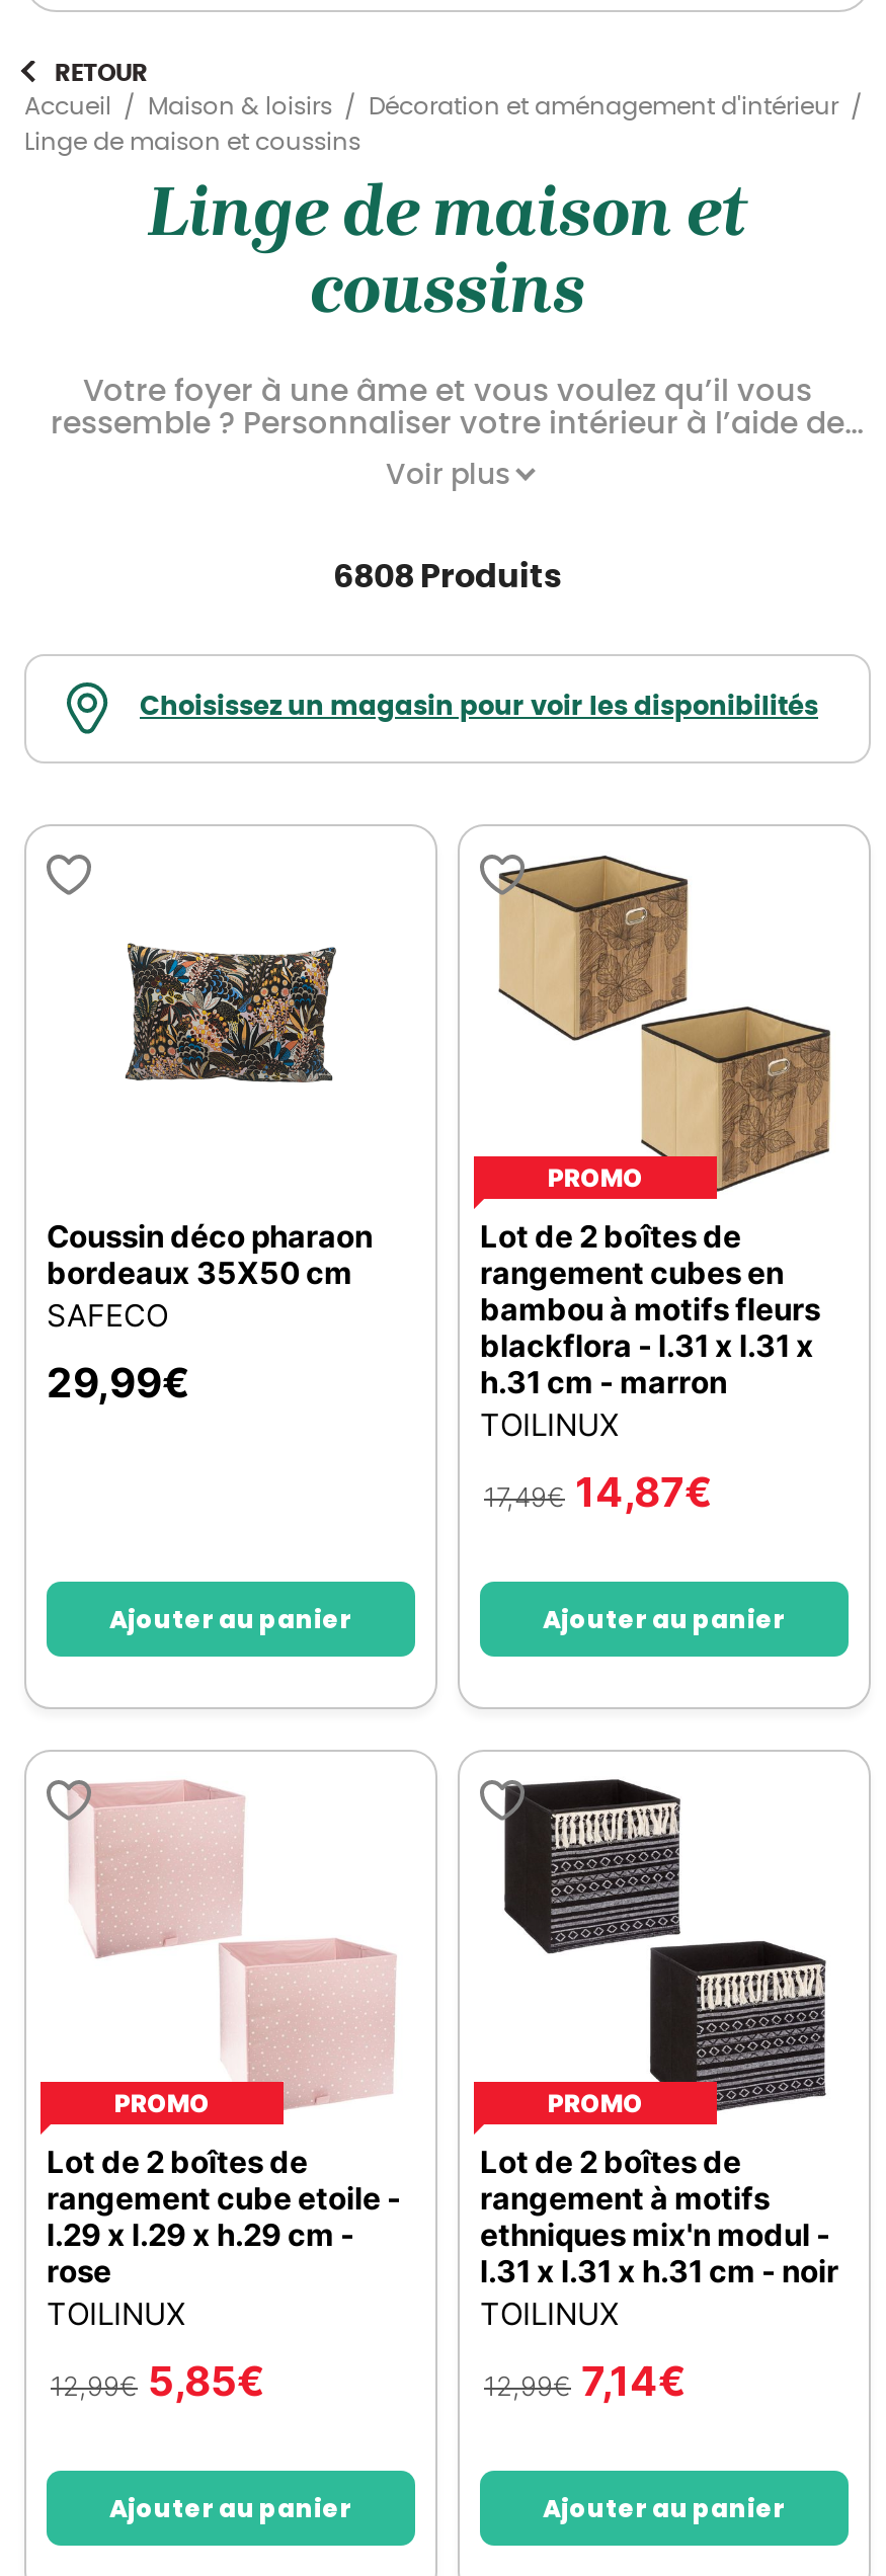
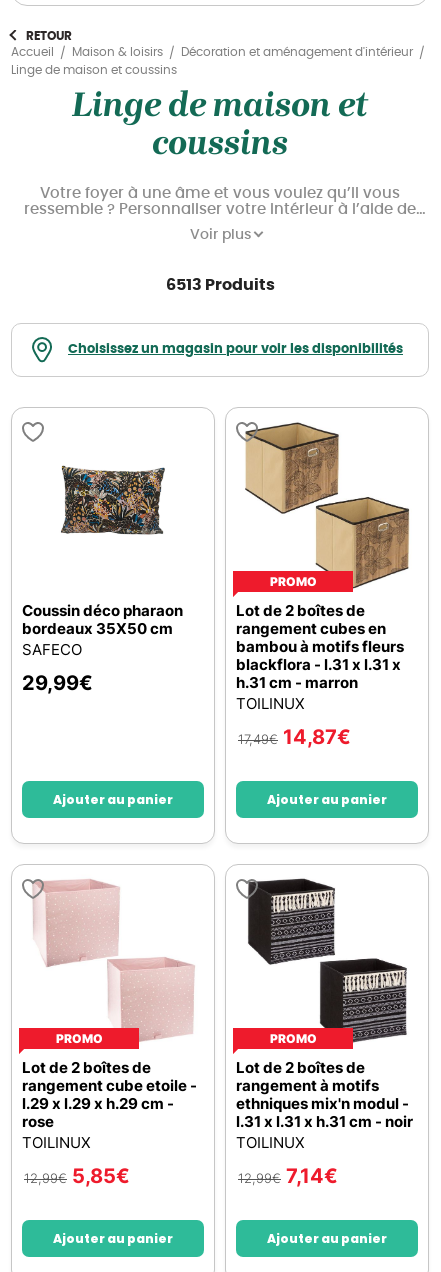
[333,561,562,593] 6808 Produits -> [165,277,274,293] 6513 Produits

